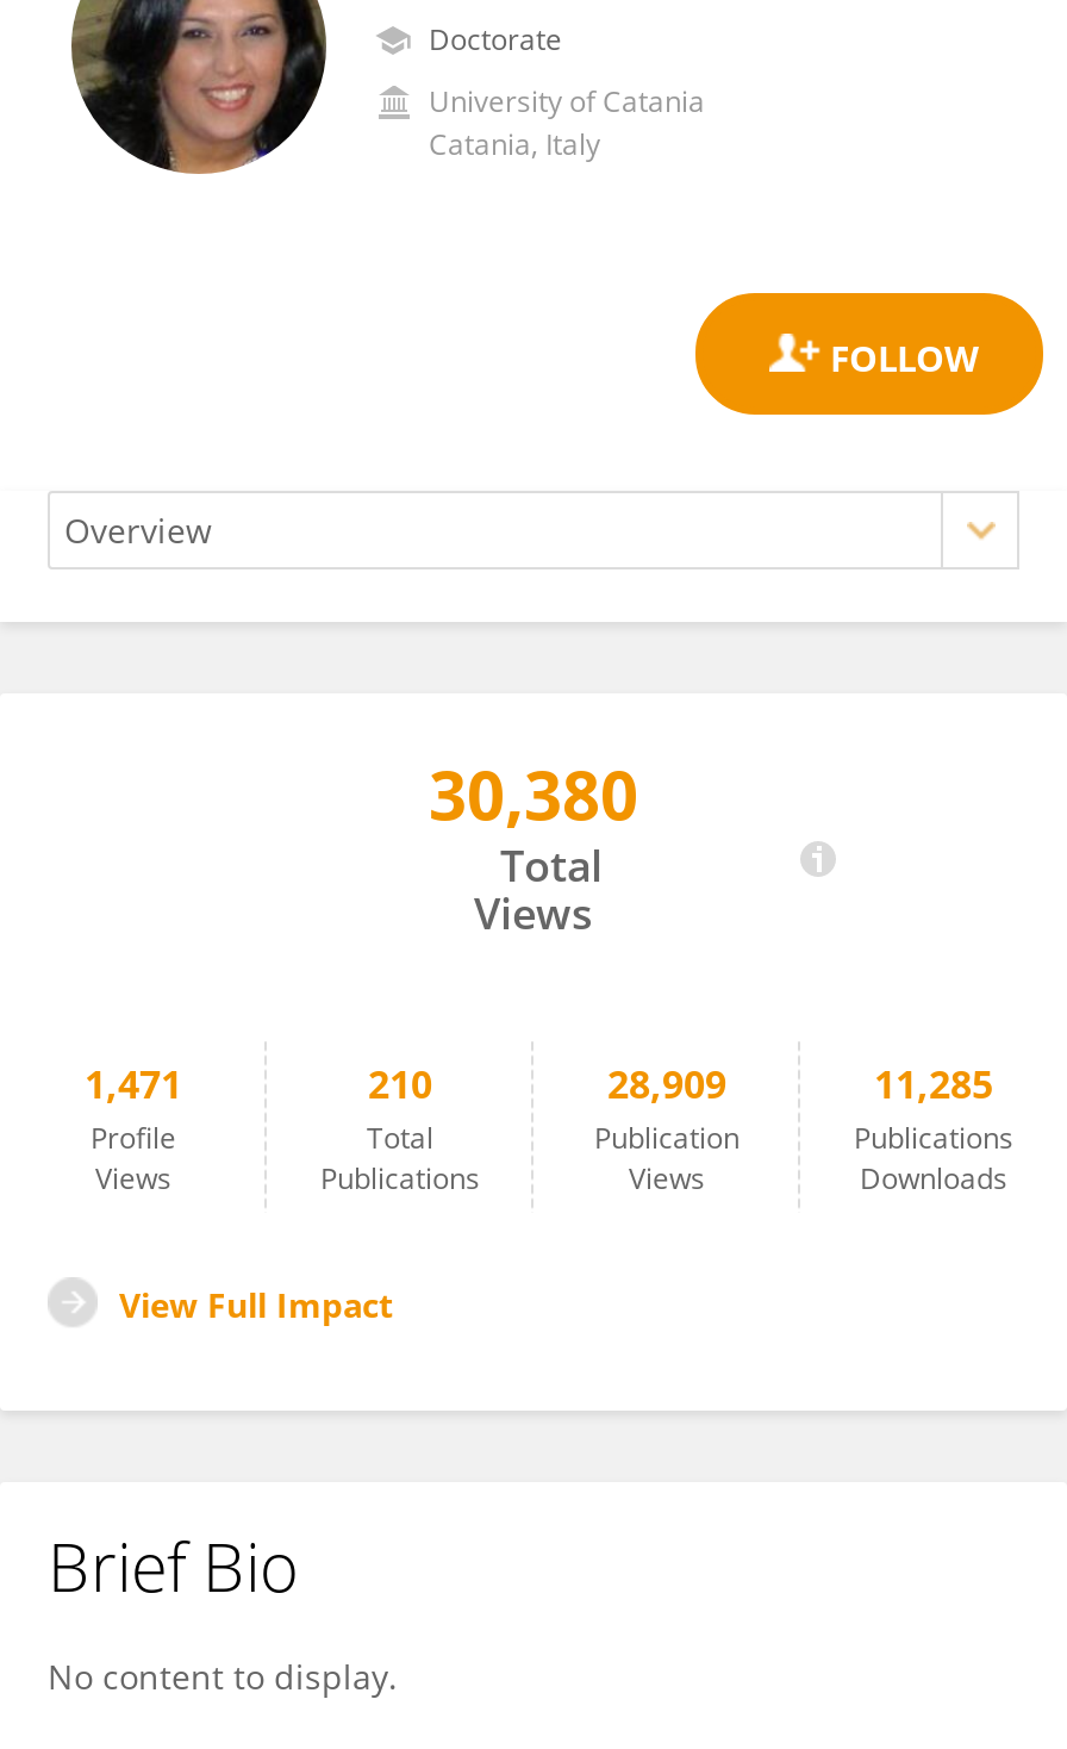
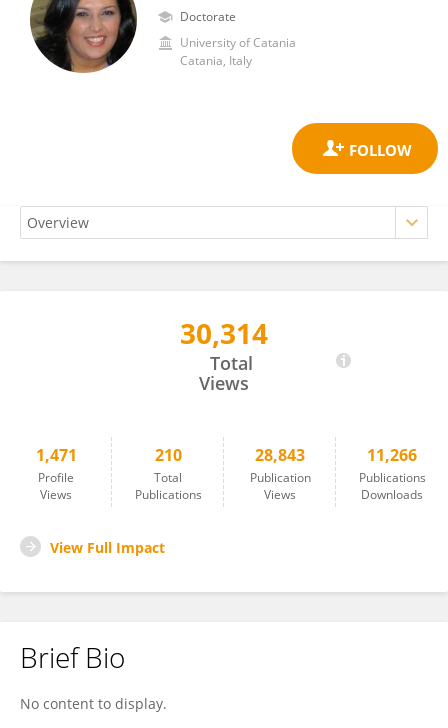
[429,748,638,839] 30,380 -> [180,314,268,352] 30,314
[607,1058,726,1110] 28,909 -> [255,444,305,466] 28,843
[874,1058,993,1110] 11,285 -> [367,444,417,466] 11,266

